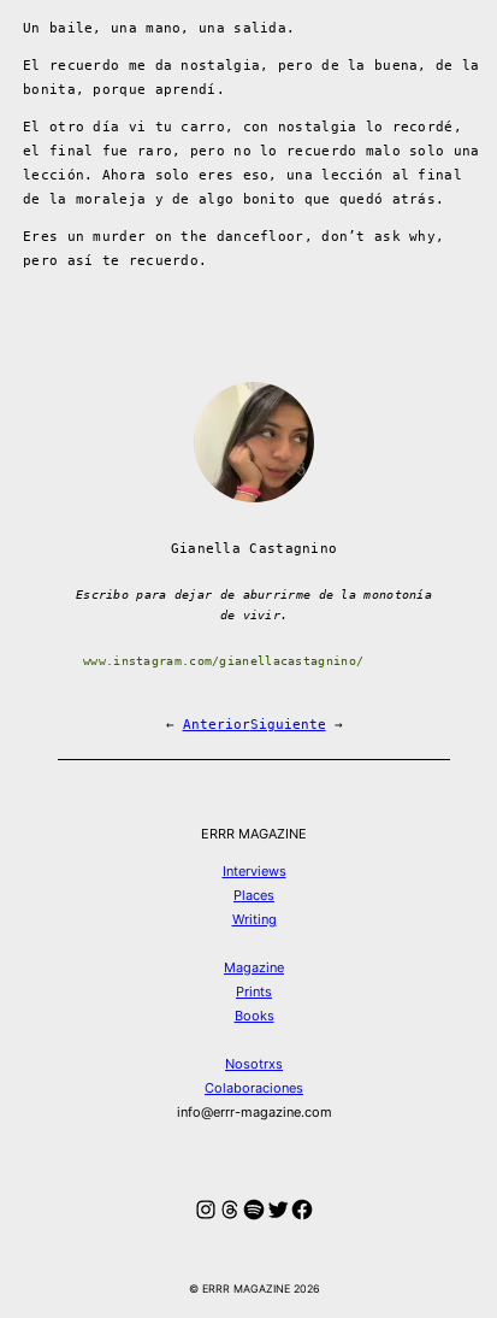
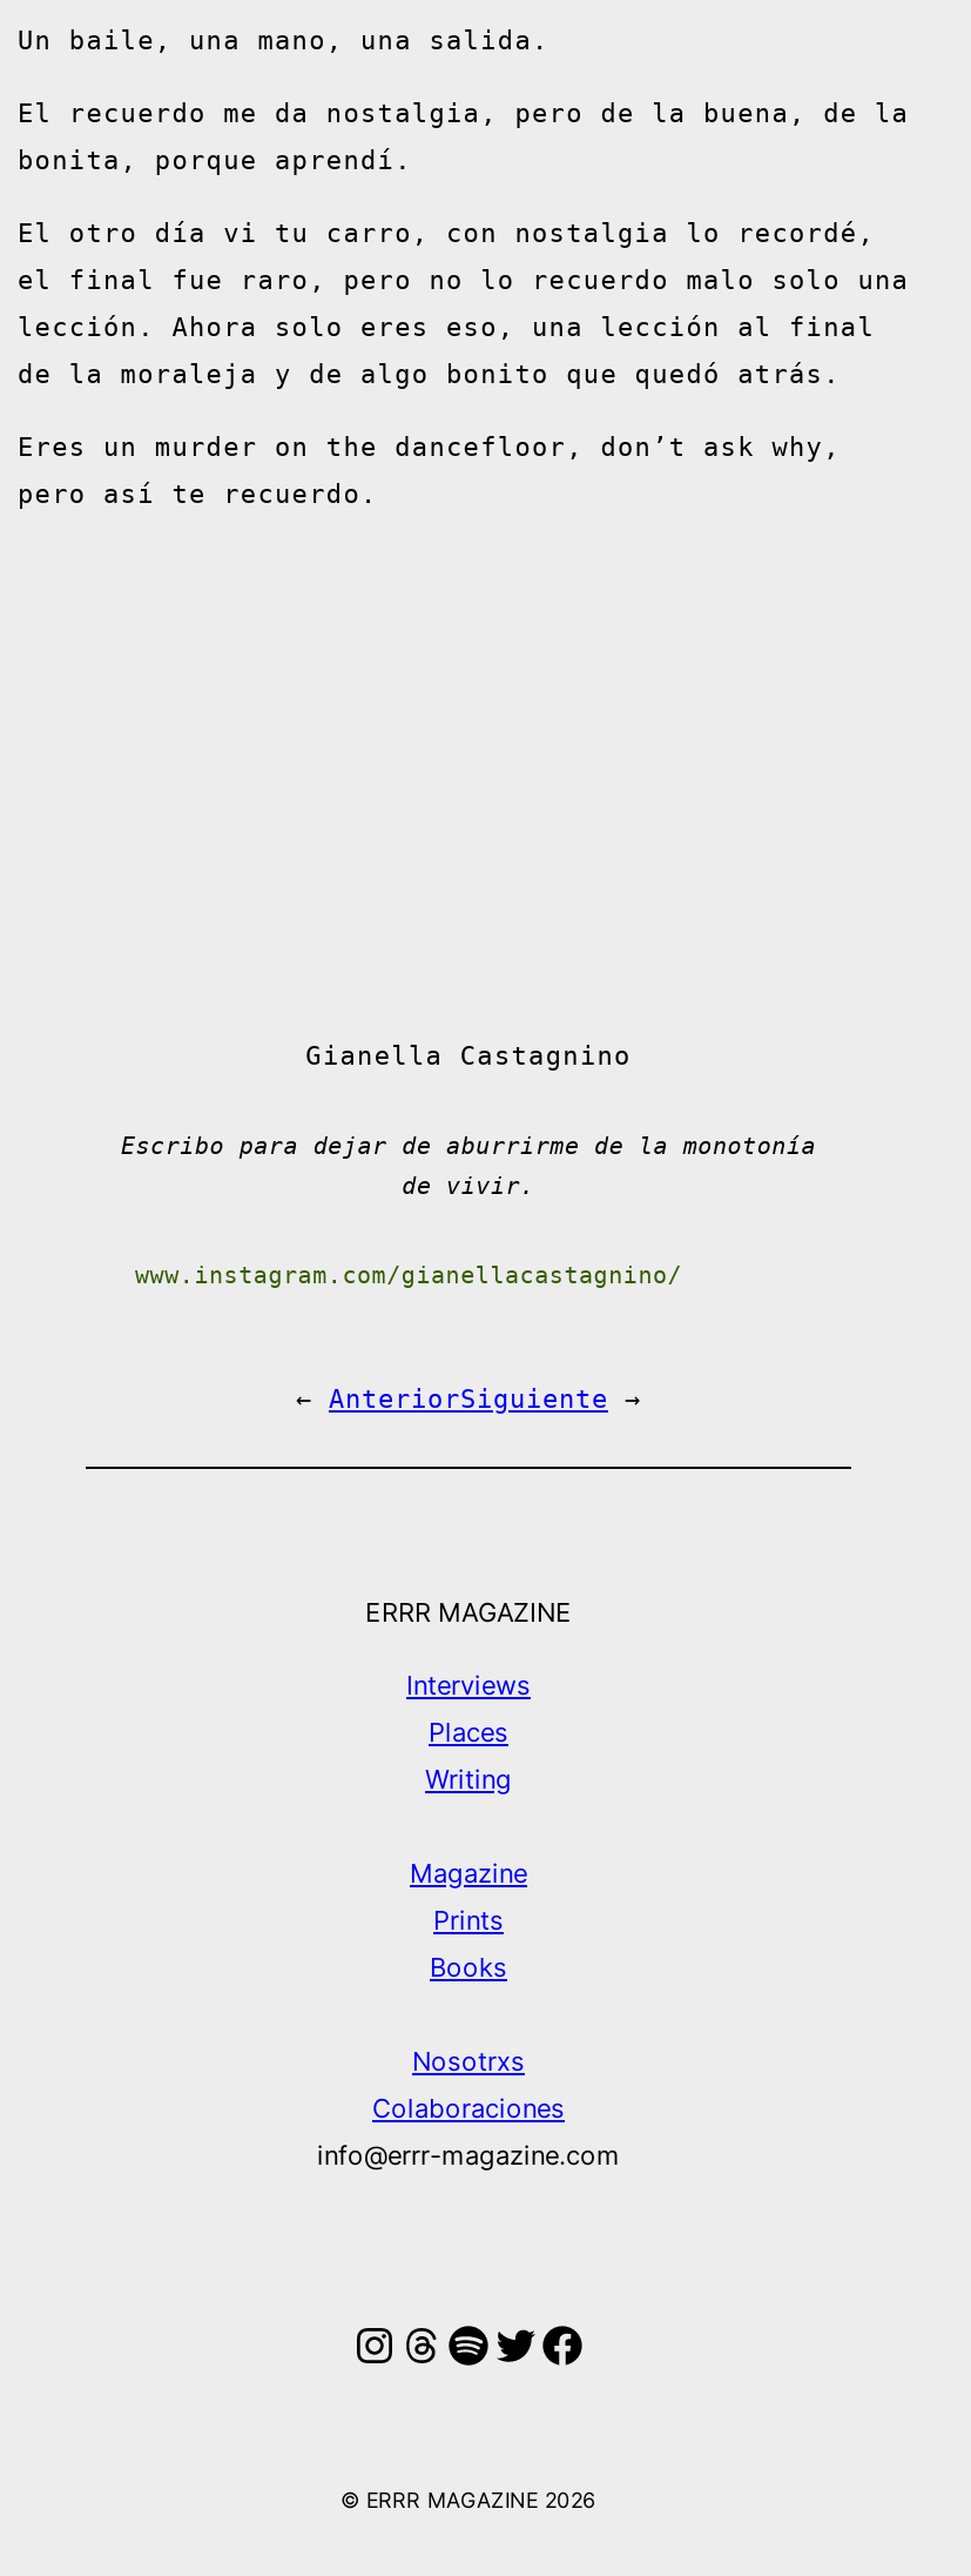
[194,382,315,504] [image] -> none

